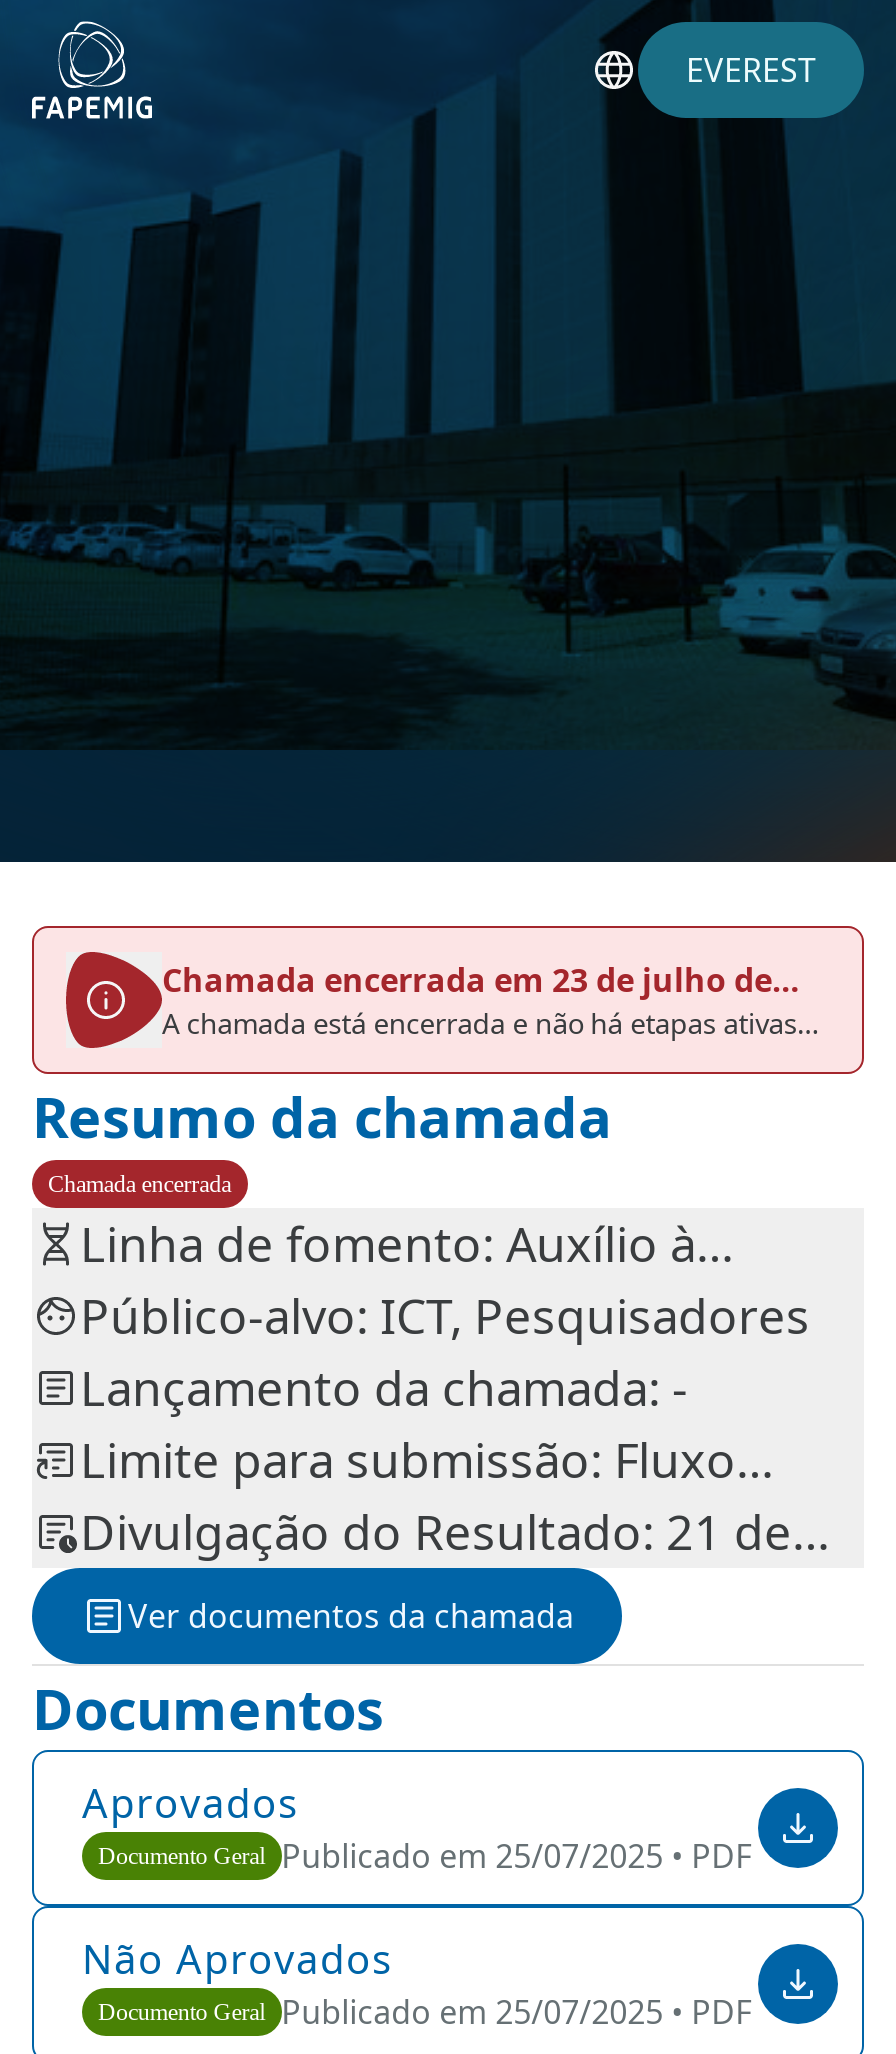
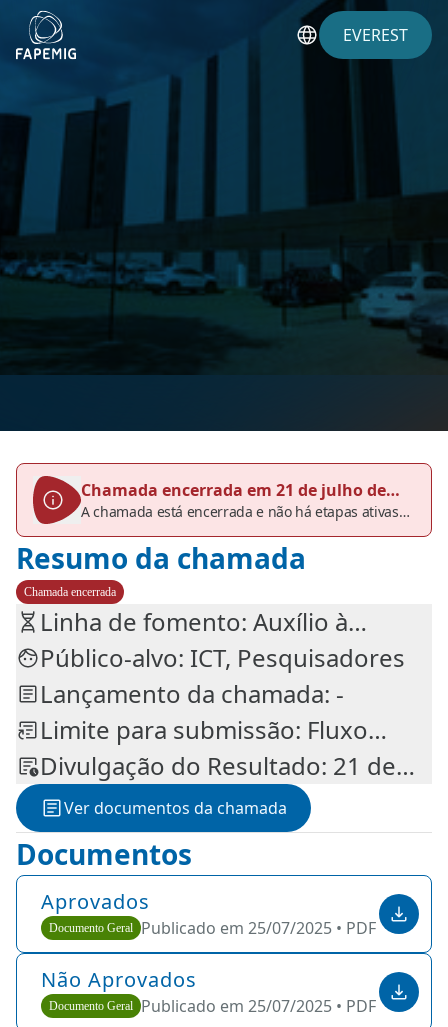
[162,958,772,1002] Chamada encerrada em 23 de julho de -> [81,479,386,501] Chamada encerrada em 21 de julho de

